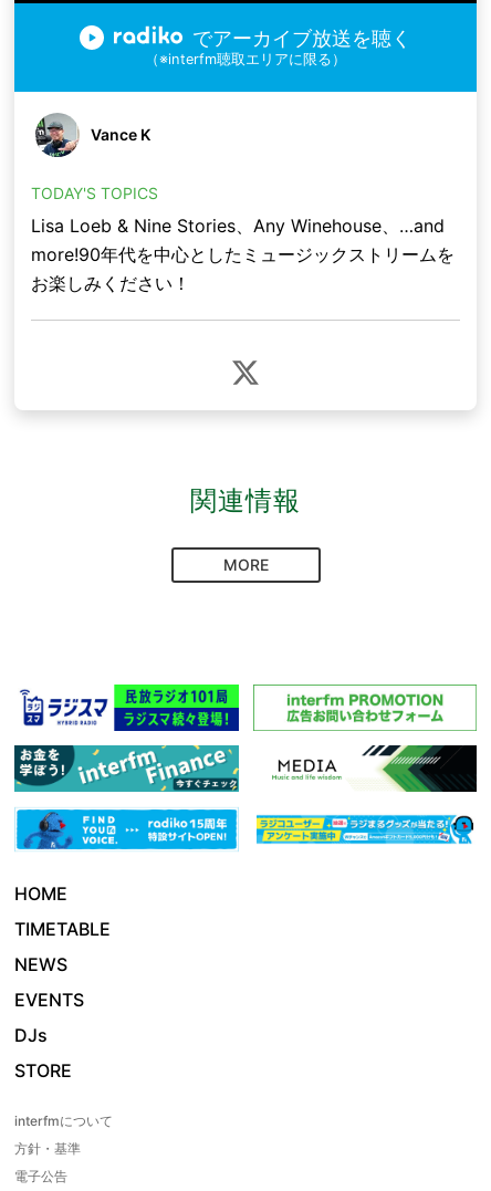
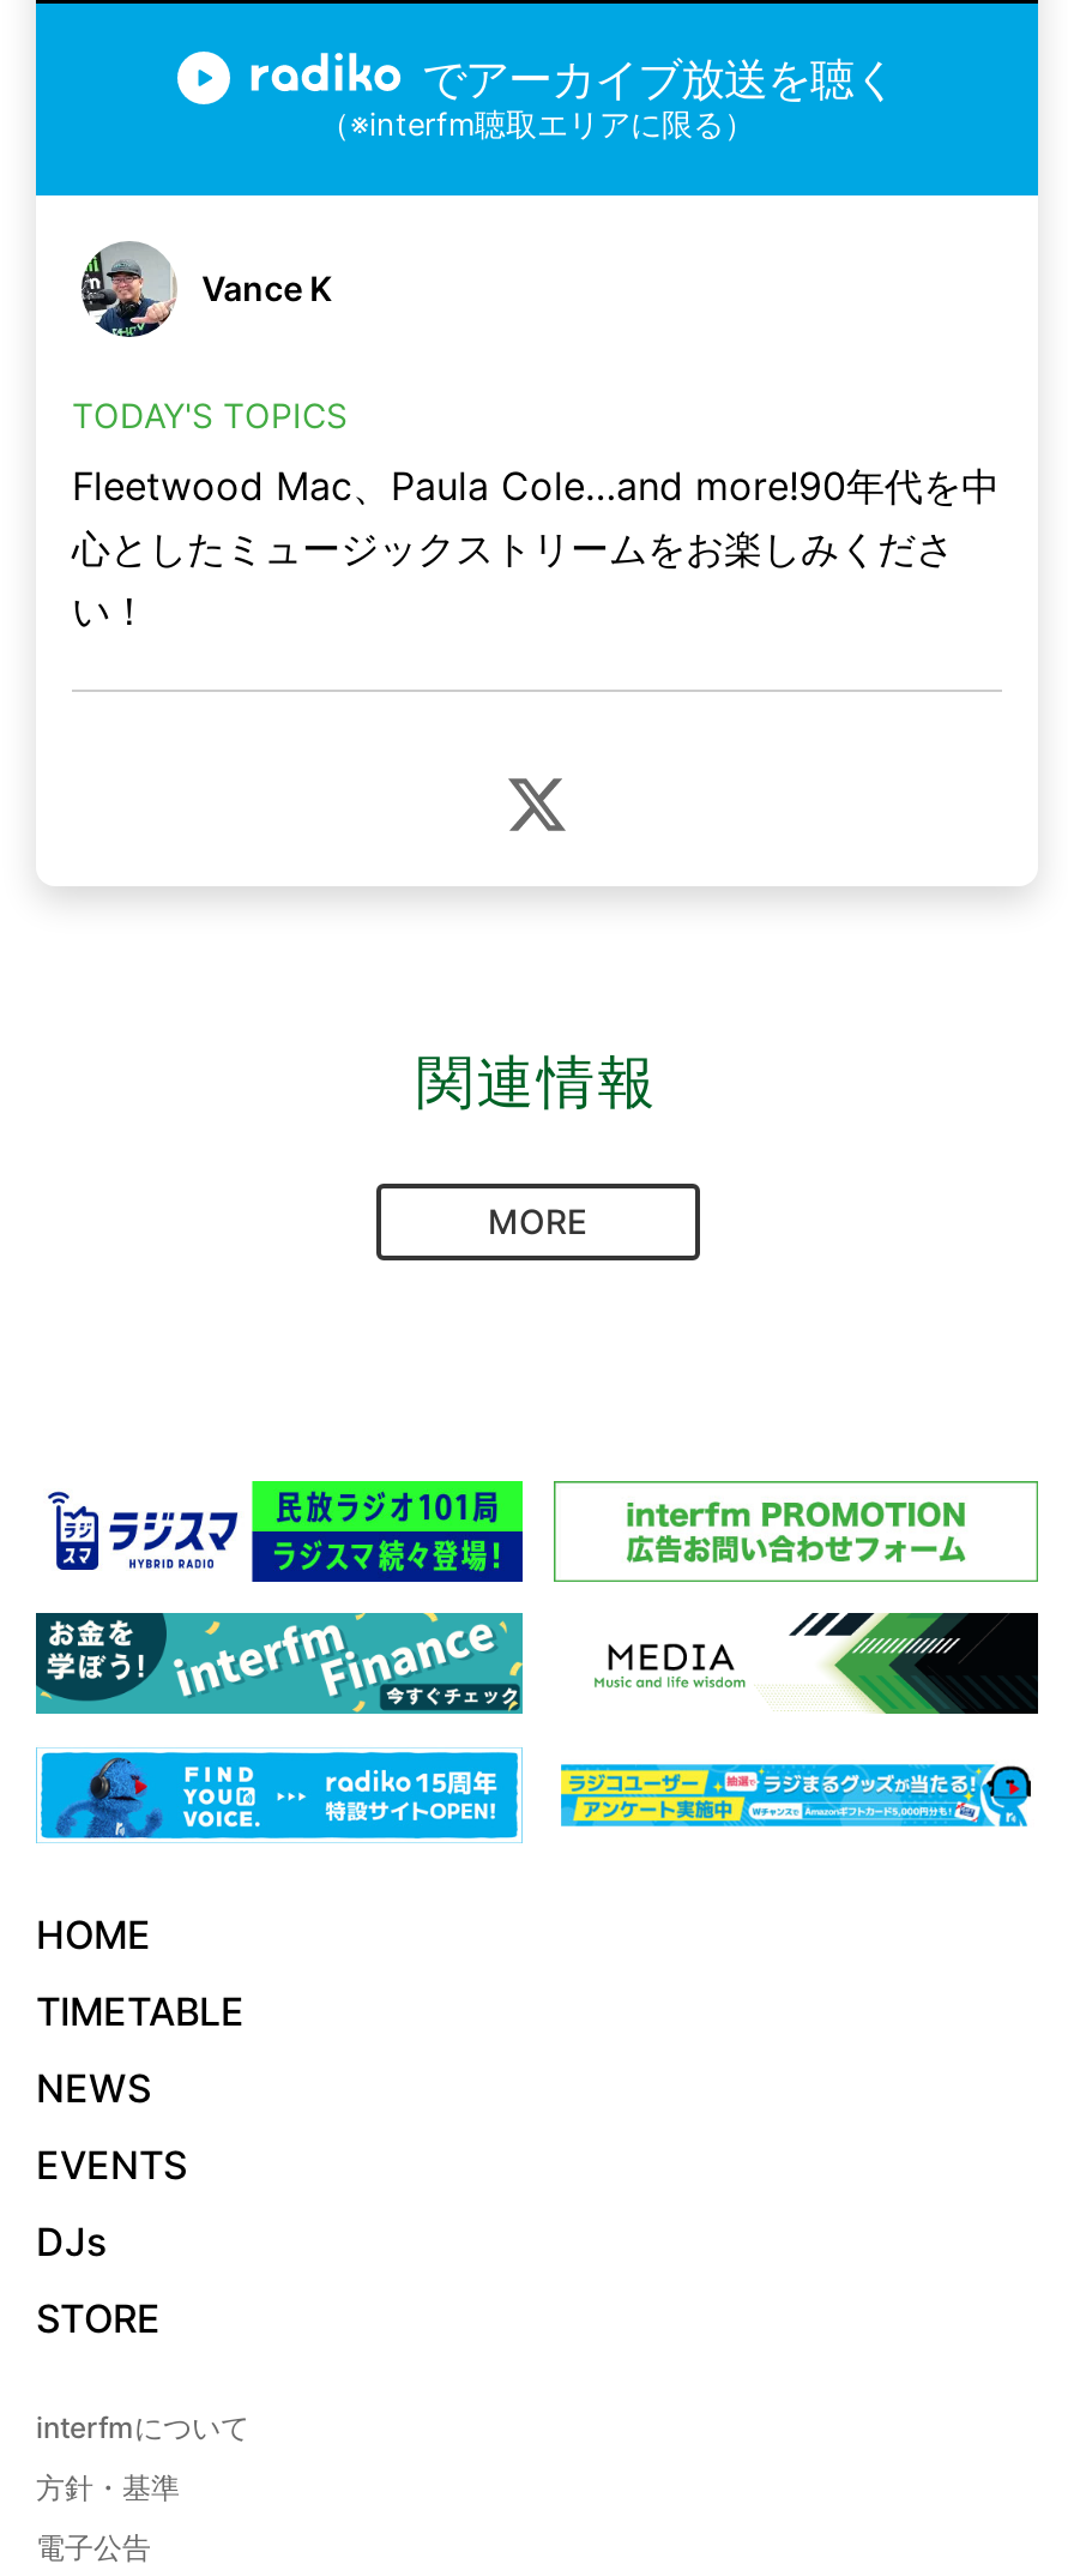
[31,215,455,295] Lisa Loeb & Nine Stories、Any Winehouse、…and | more!90年代を中心としたミュージックストリームを | お楽しみください！ -> [72,463,1000,635] Fleetwood Mac、Paula Cole…and more!90年代を中 | 心としたミュージックストリームをお楽しみくださ | い！

